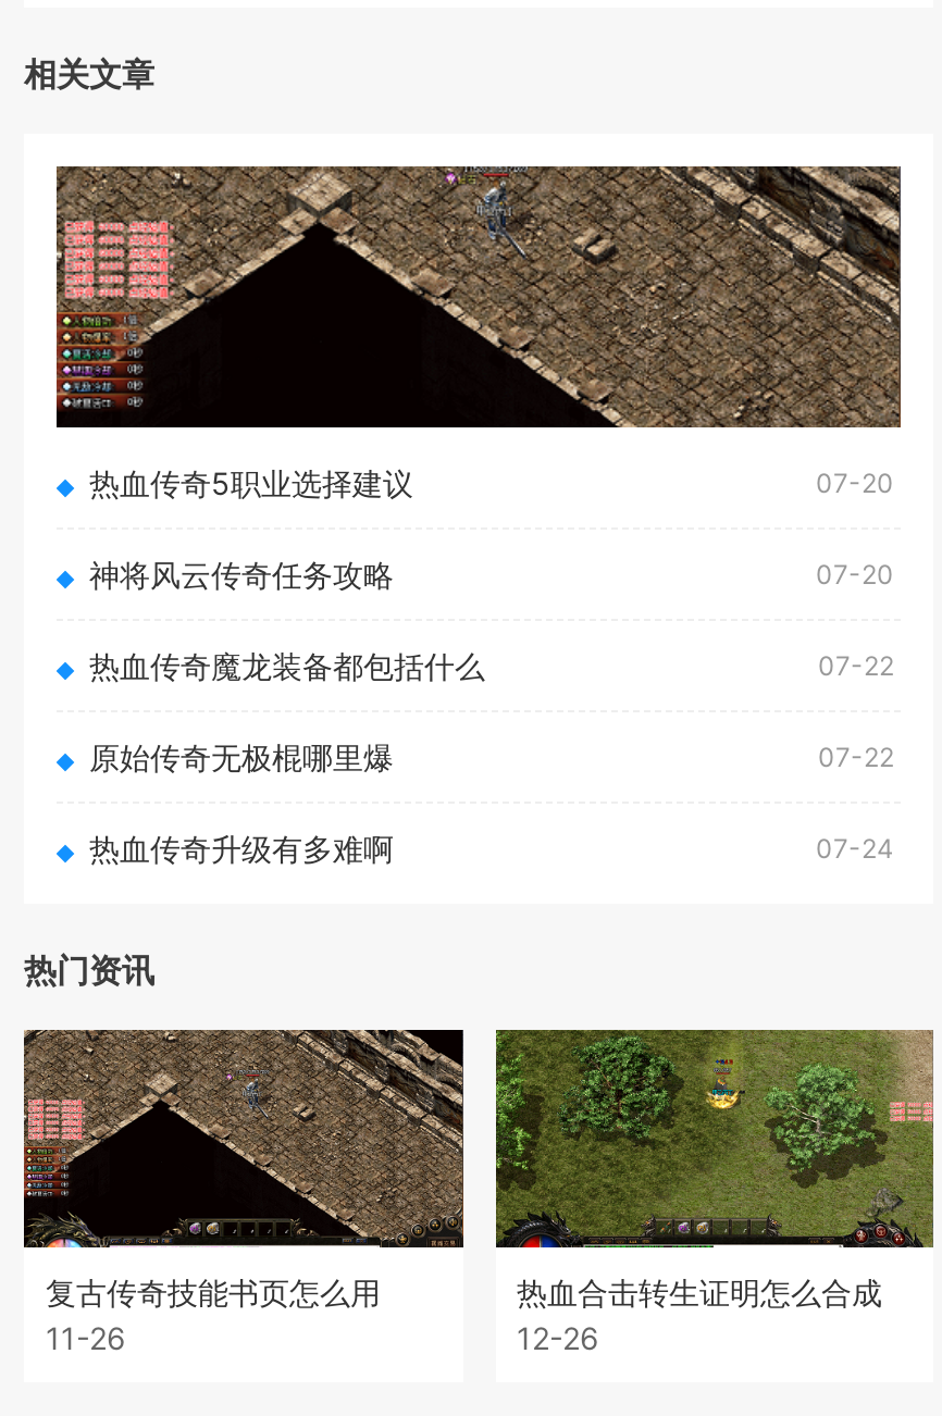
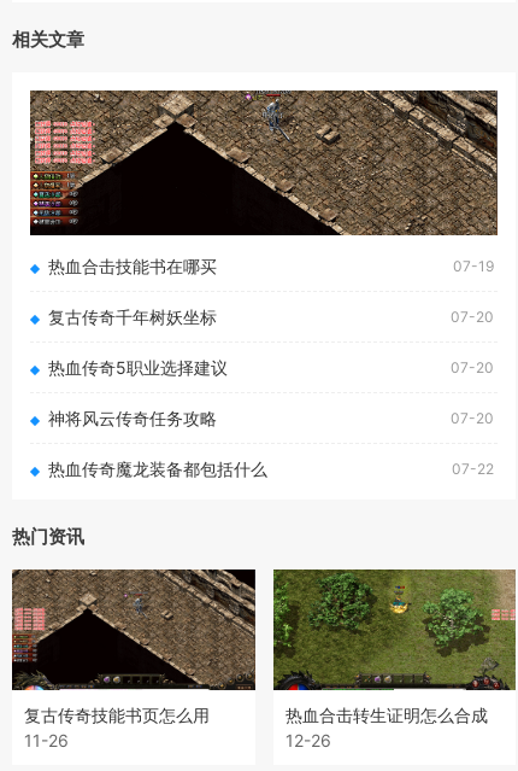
none -> [48,256,494,327] 热血合击技能书在哪买 | 07-19 | 复古传奇千年树妖坐标 | 07-20
moved [89,465,894,685] -> [48,358,494,479]: 热血传奇5职业选择建议 | 07-20 | 神将风云传奇任务攻略 | 07-20 | 热血传奇魔龙装备都包括什么 | 07-22
[89,739,894,868] 原始传奇无极棍哪里爆 | 07-22 | 热血传奇升级有多难啊 | 07-24 -> none

